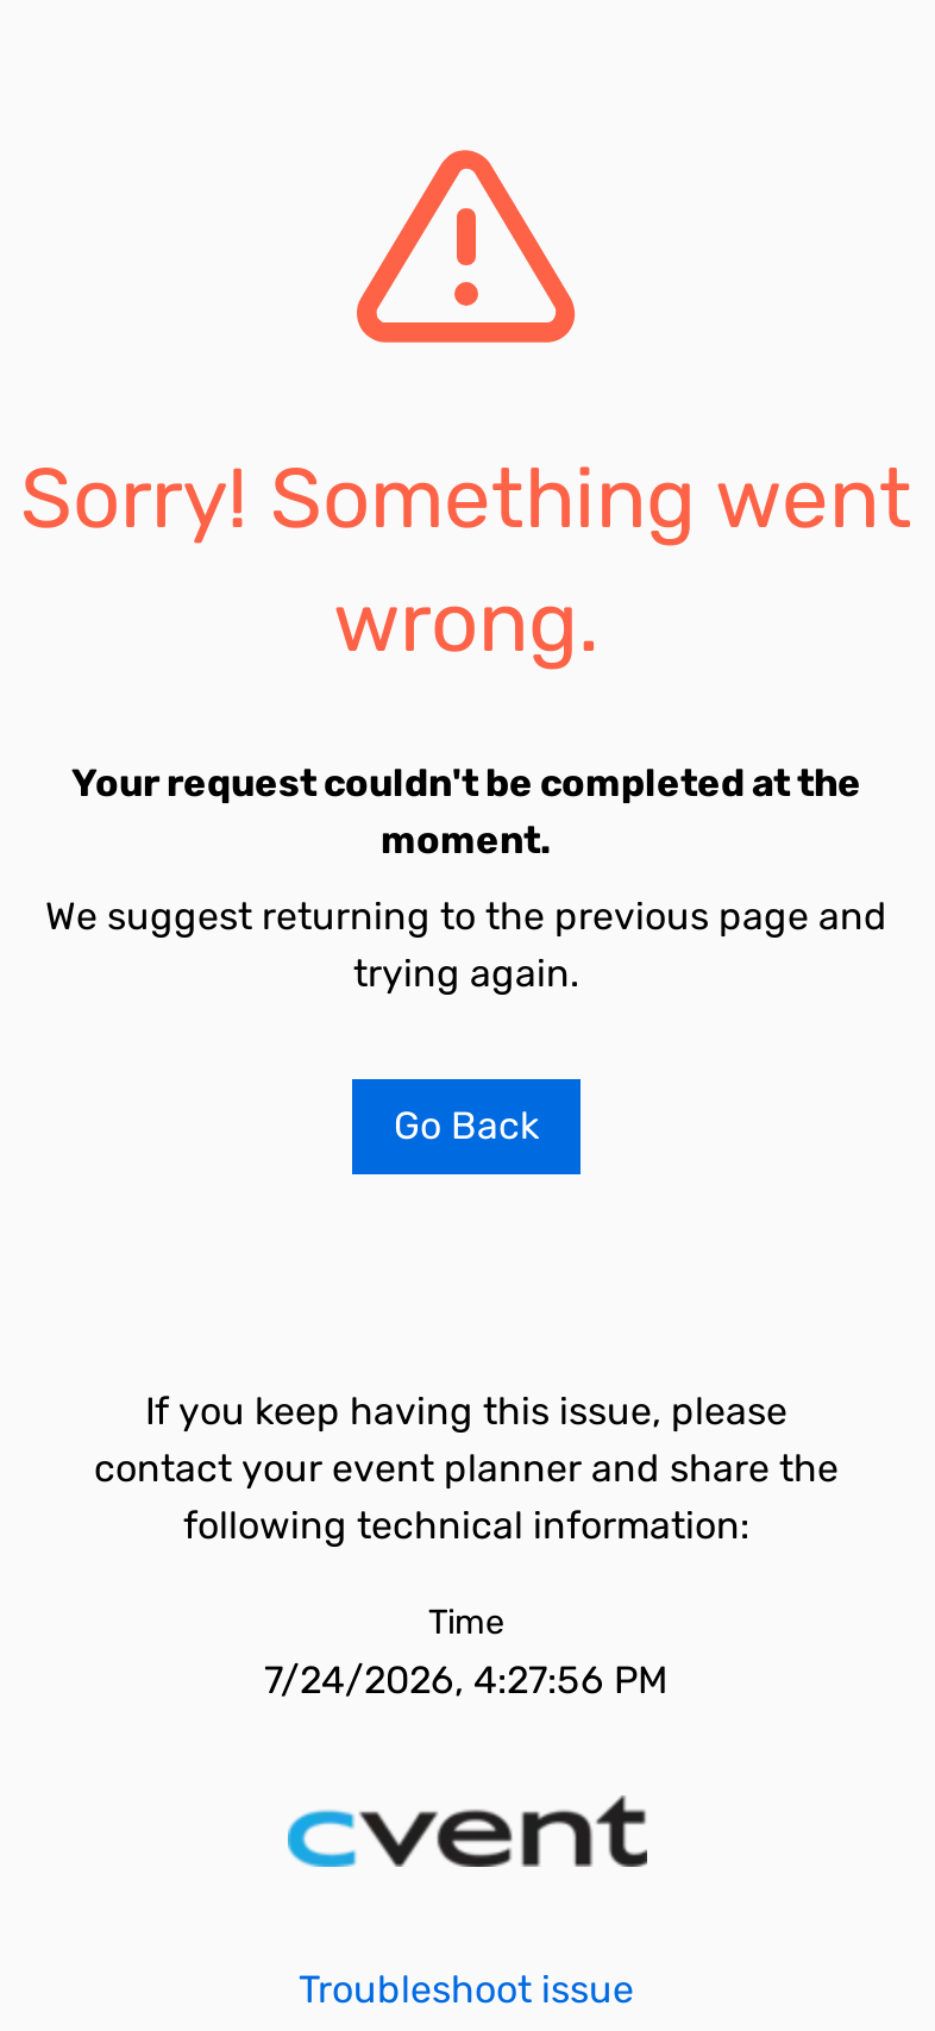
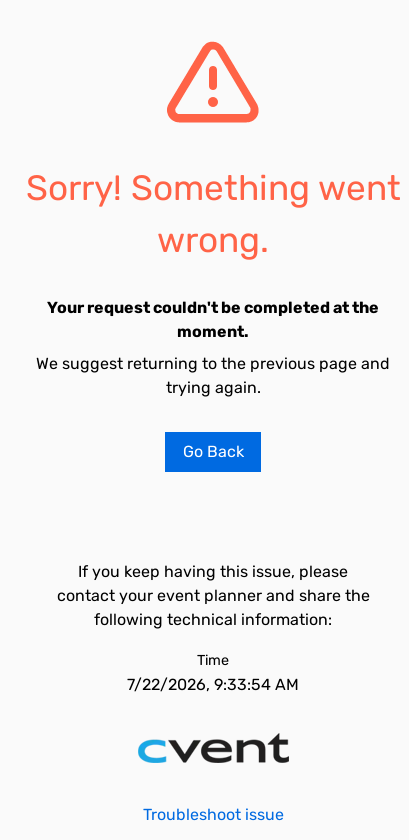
[264,1657,669,1703] 7/24/2026, 4:27:56 PM -> [127,675,299,694] 7/22/2026, 9:33:54 AM

